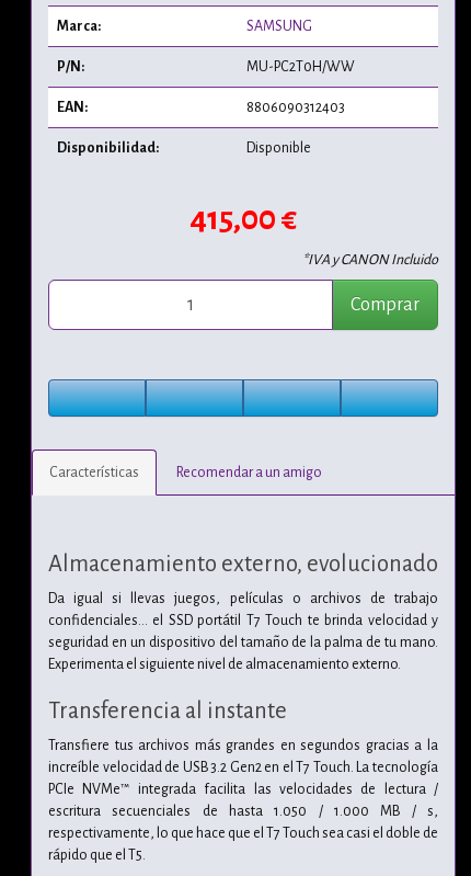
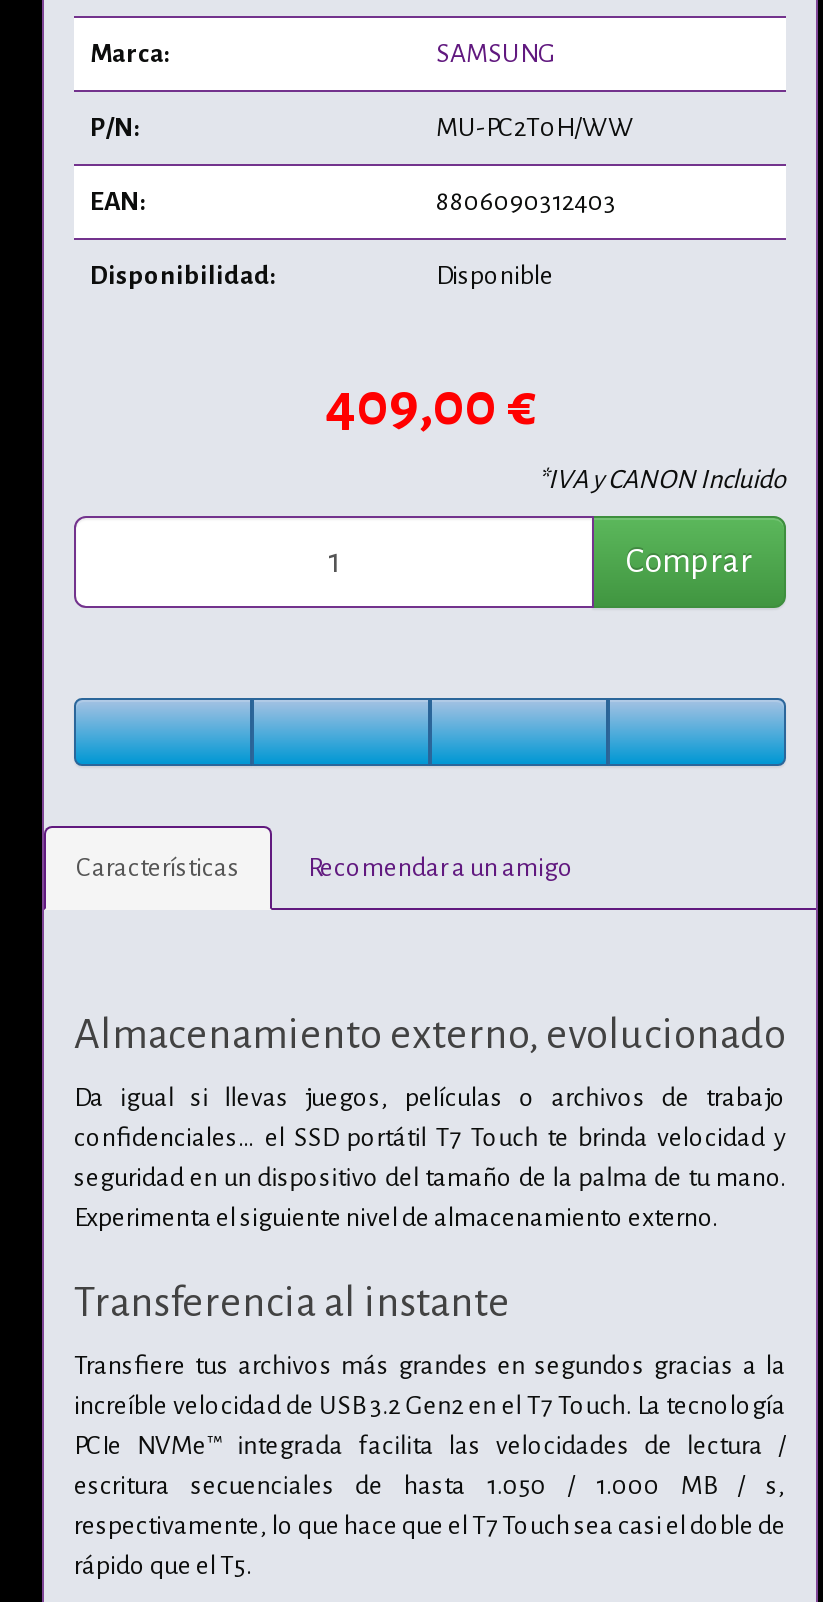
[189,201,297,235] 415,00 € -> [325,373,535,435] 409,00 €

